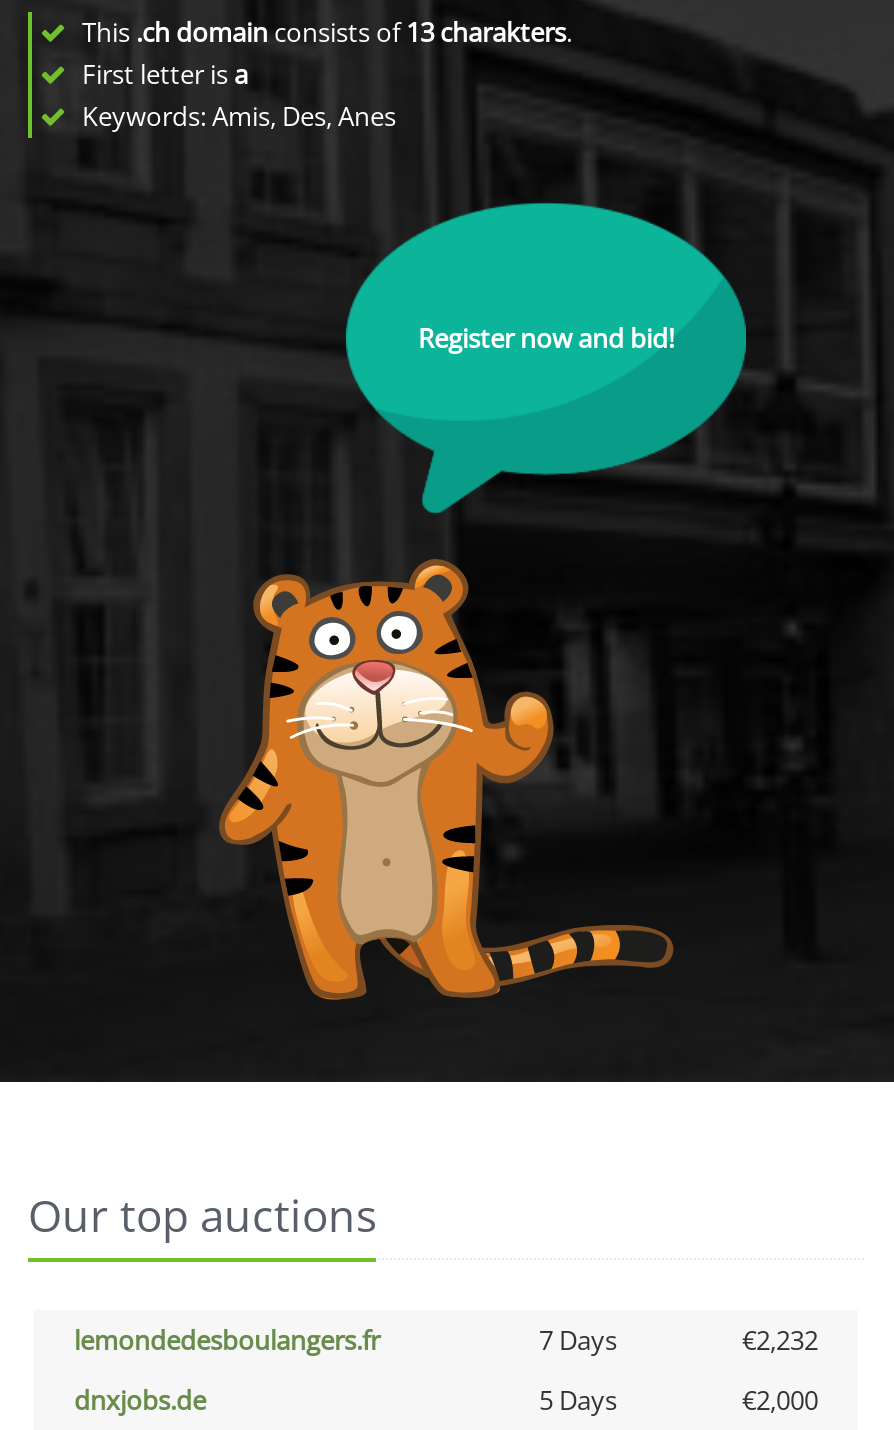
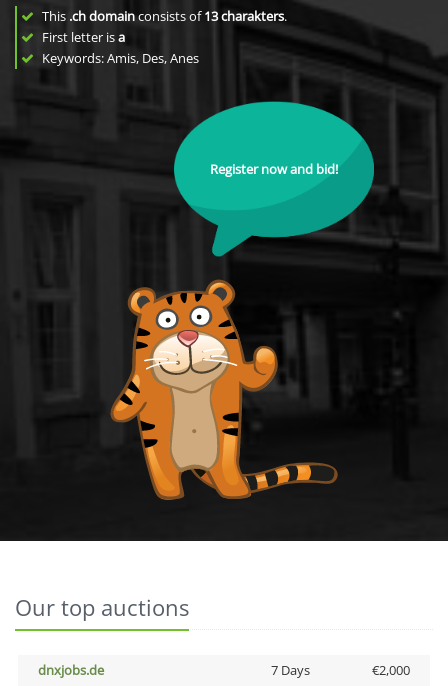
[74,1322,818,1358] lemondedesboulangers.fr | 7 Days | €2,232 -> none
[539,1382,617,1418] 5 Days -> [270,661,309,679] 7 Days

